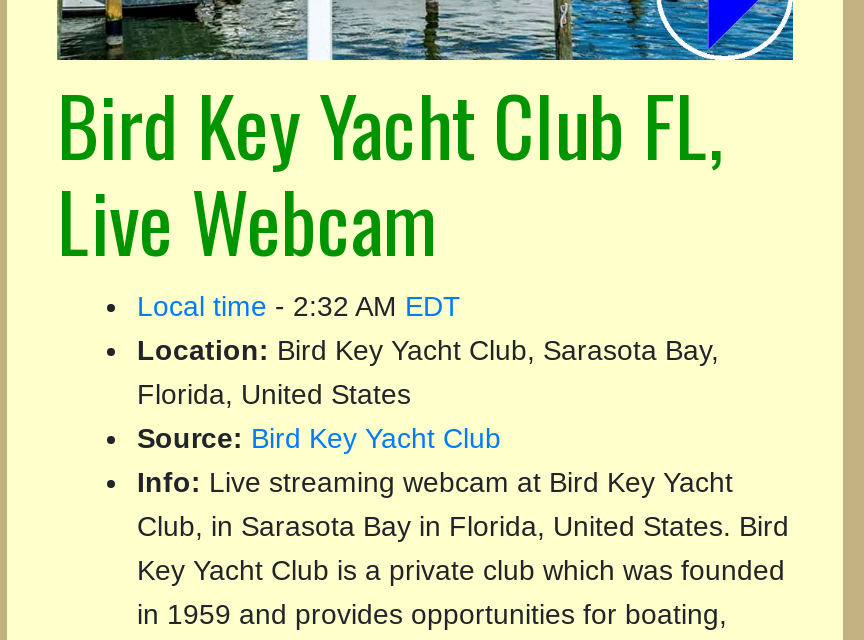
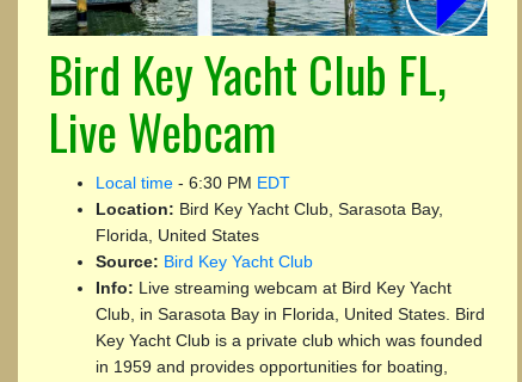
[137,290,461,322] Local time - 2:32 AM EDT -> [96,173,290,192] Local time - 6:30 PM EDT

